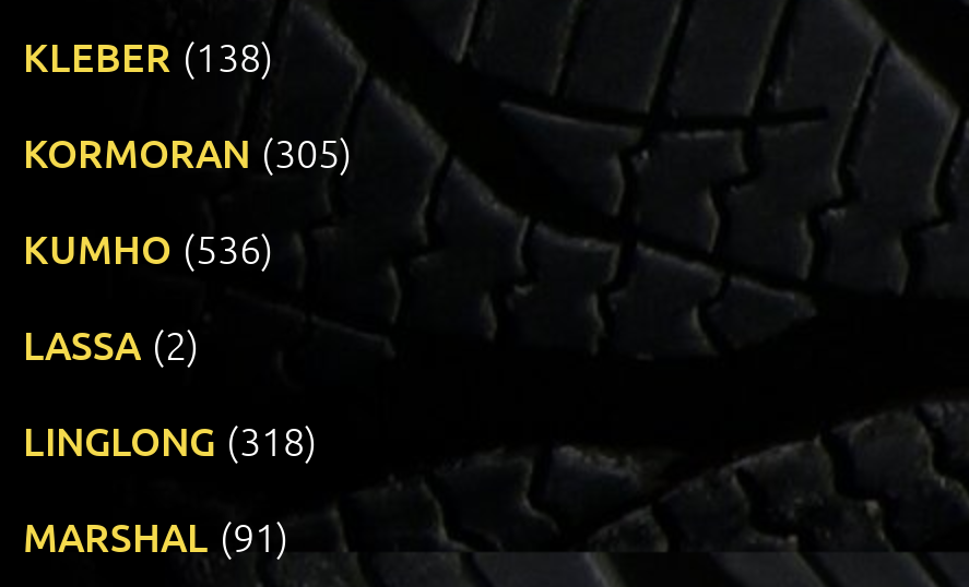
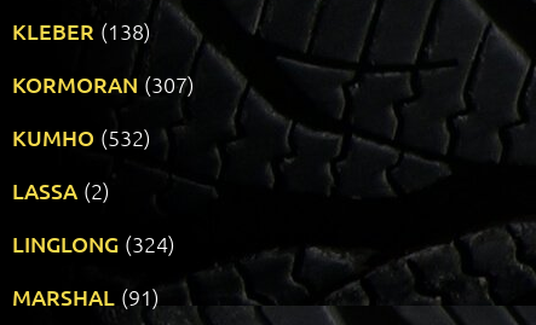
[23,127,353,177] KORMORAN (305) -> [12,70,195,98] KORMORAN (307)
[23,223,274,273] KUMHO (536) -> [12,123,151,151] KUMHO (532)
[23,415,318,465] LINGLONG (318) -> [12,230,175,257] LINGLONG (324)

